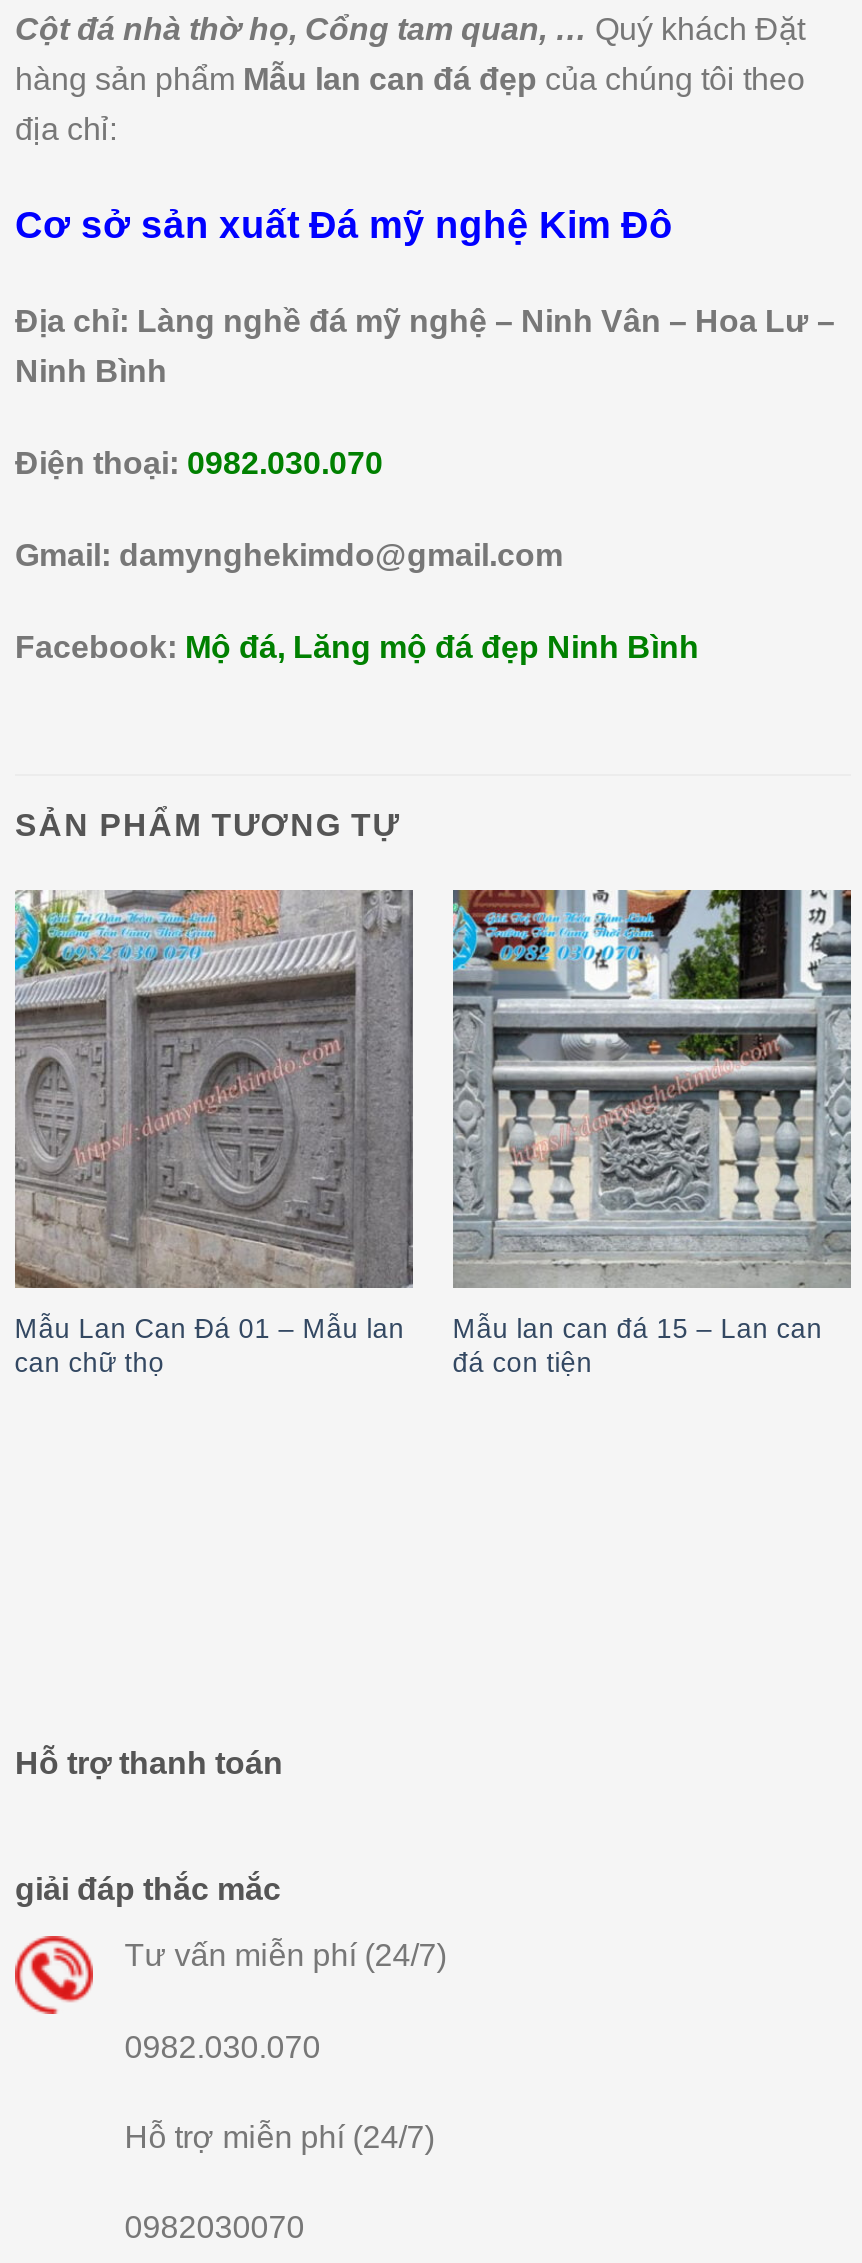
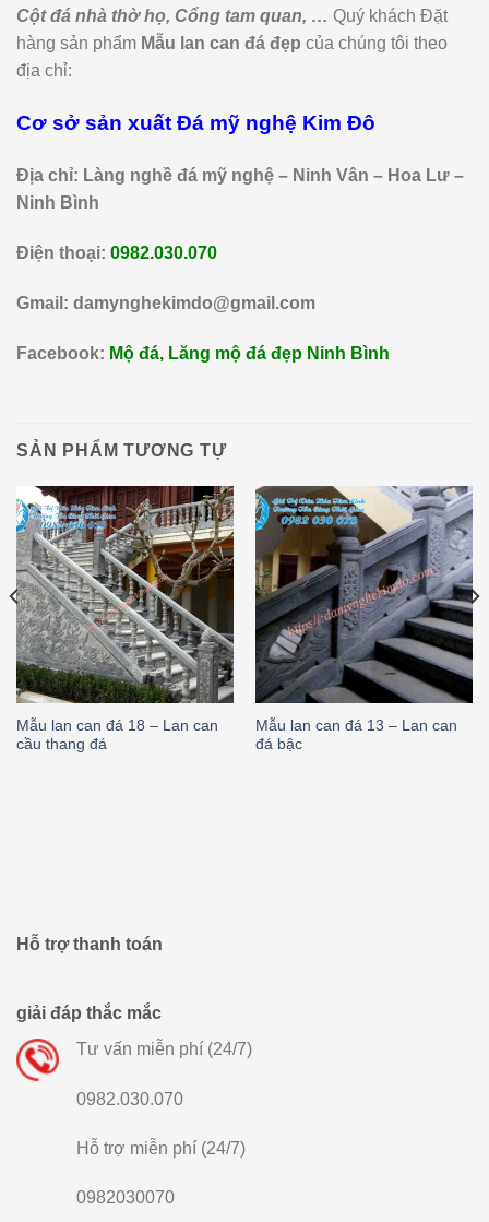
[13,888,415,1379] [image] | Mẫu Lan Can Đá 01 – Mẫu lan | can chữ thọ -> [9,485,235,753] [image] | Mẫu lan can đá 18 – Lan can | cầu thang đá
[451,888,853,1379] [image] | Mẫu lan can đá 15 – Lan can | đá con tiện -> [255,485,480,753] [image] | Mẫu lan can đá 13 – Lan can | đá bậc

